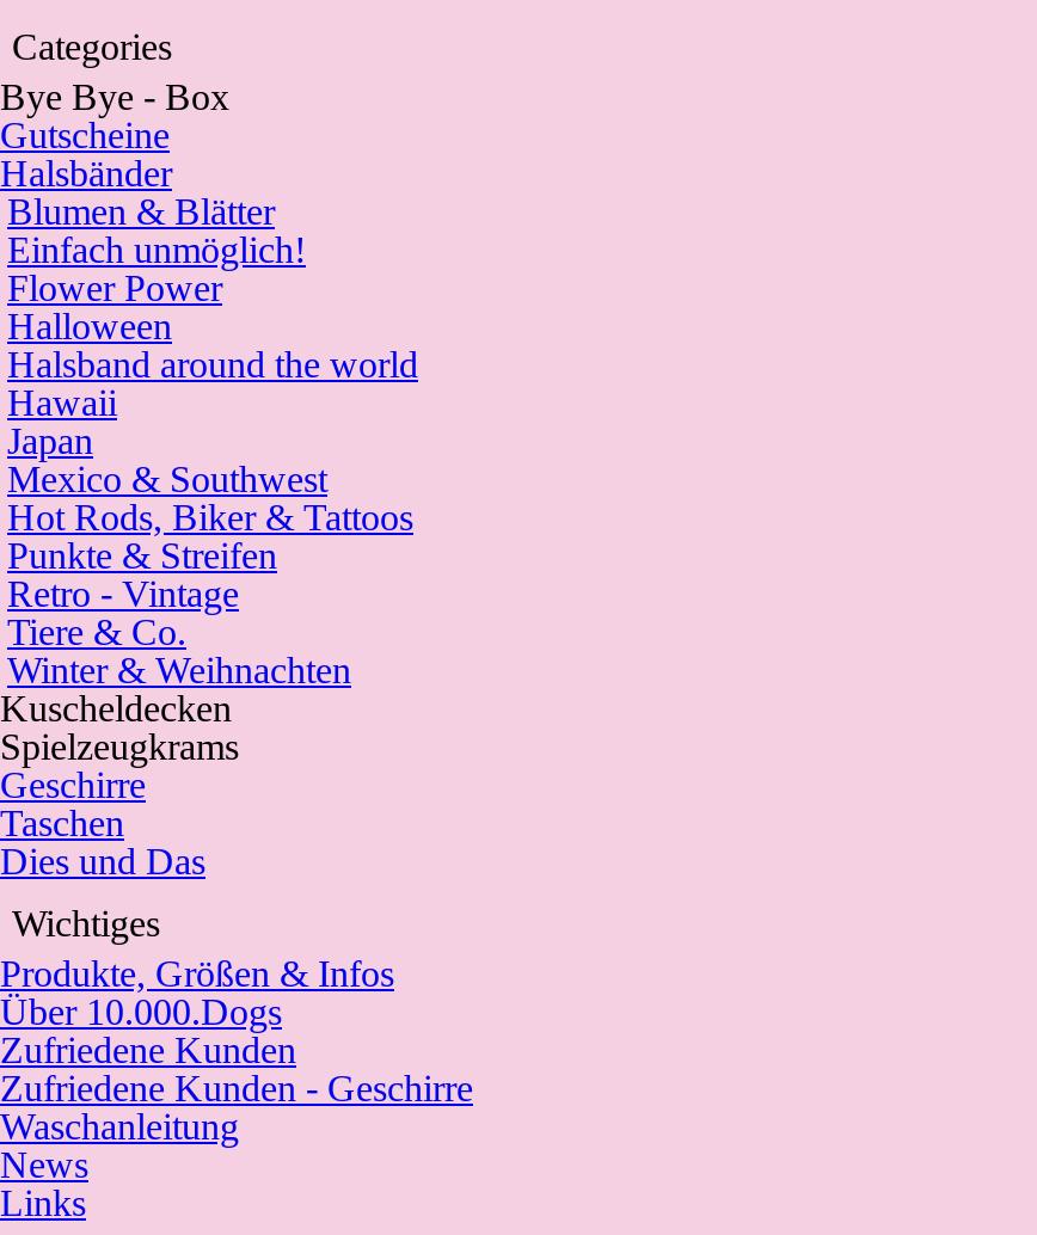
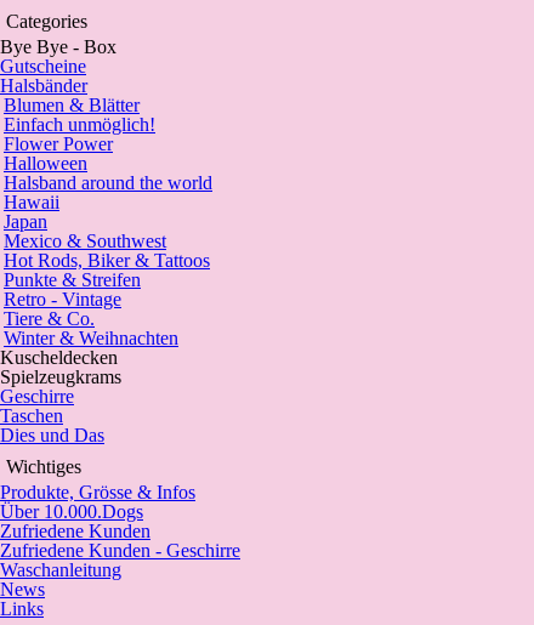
[0,953,394,994] Produkte, Größen & Infos -> [0,482,195,502] Produkte, Grösse & Infos

